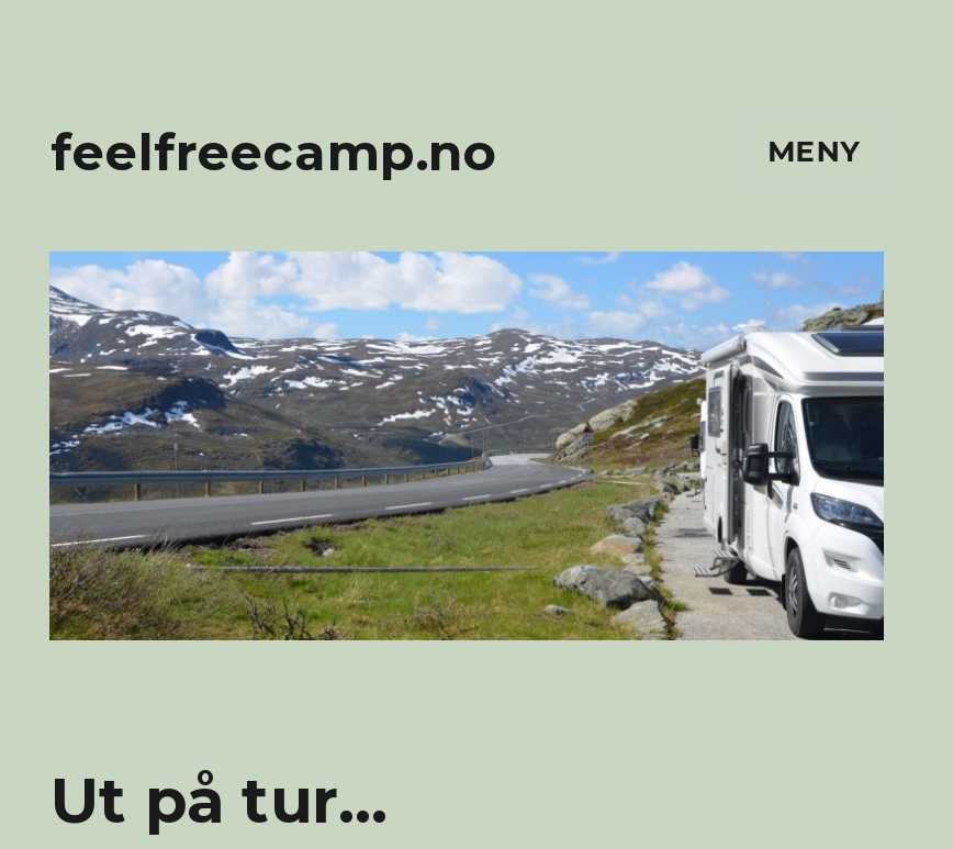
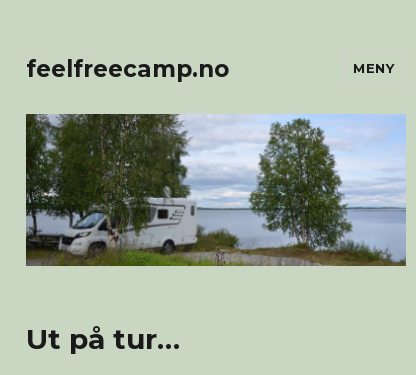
[49,252,886,640] [image] -> [25,113,406,267] [image]

